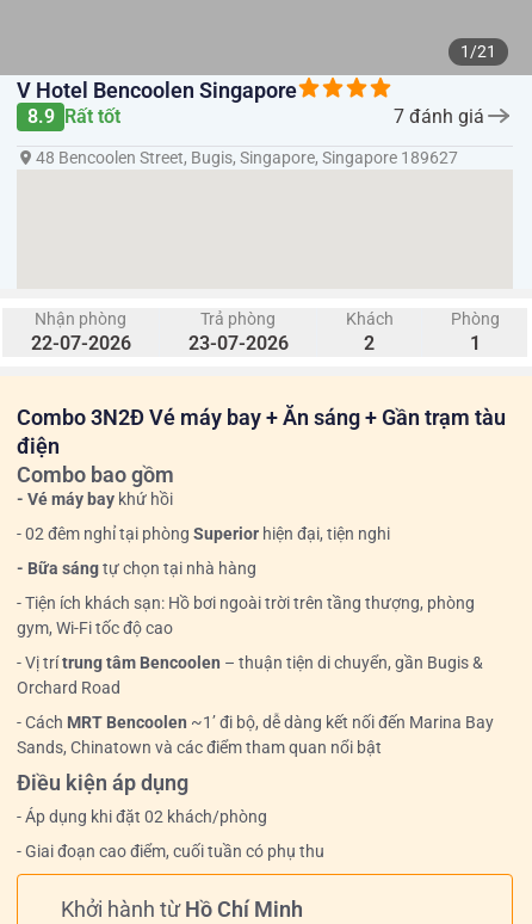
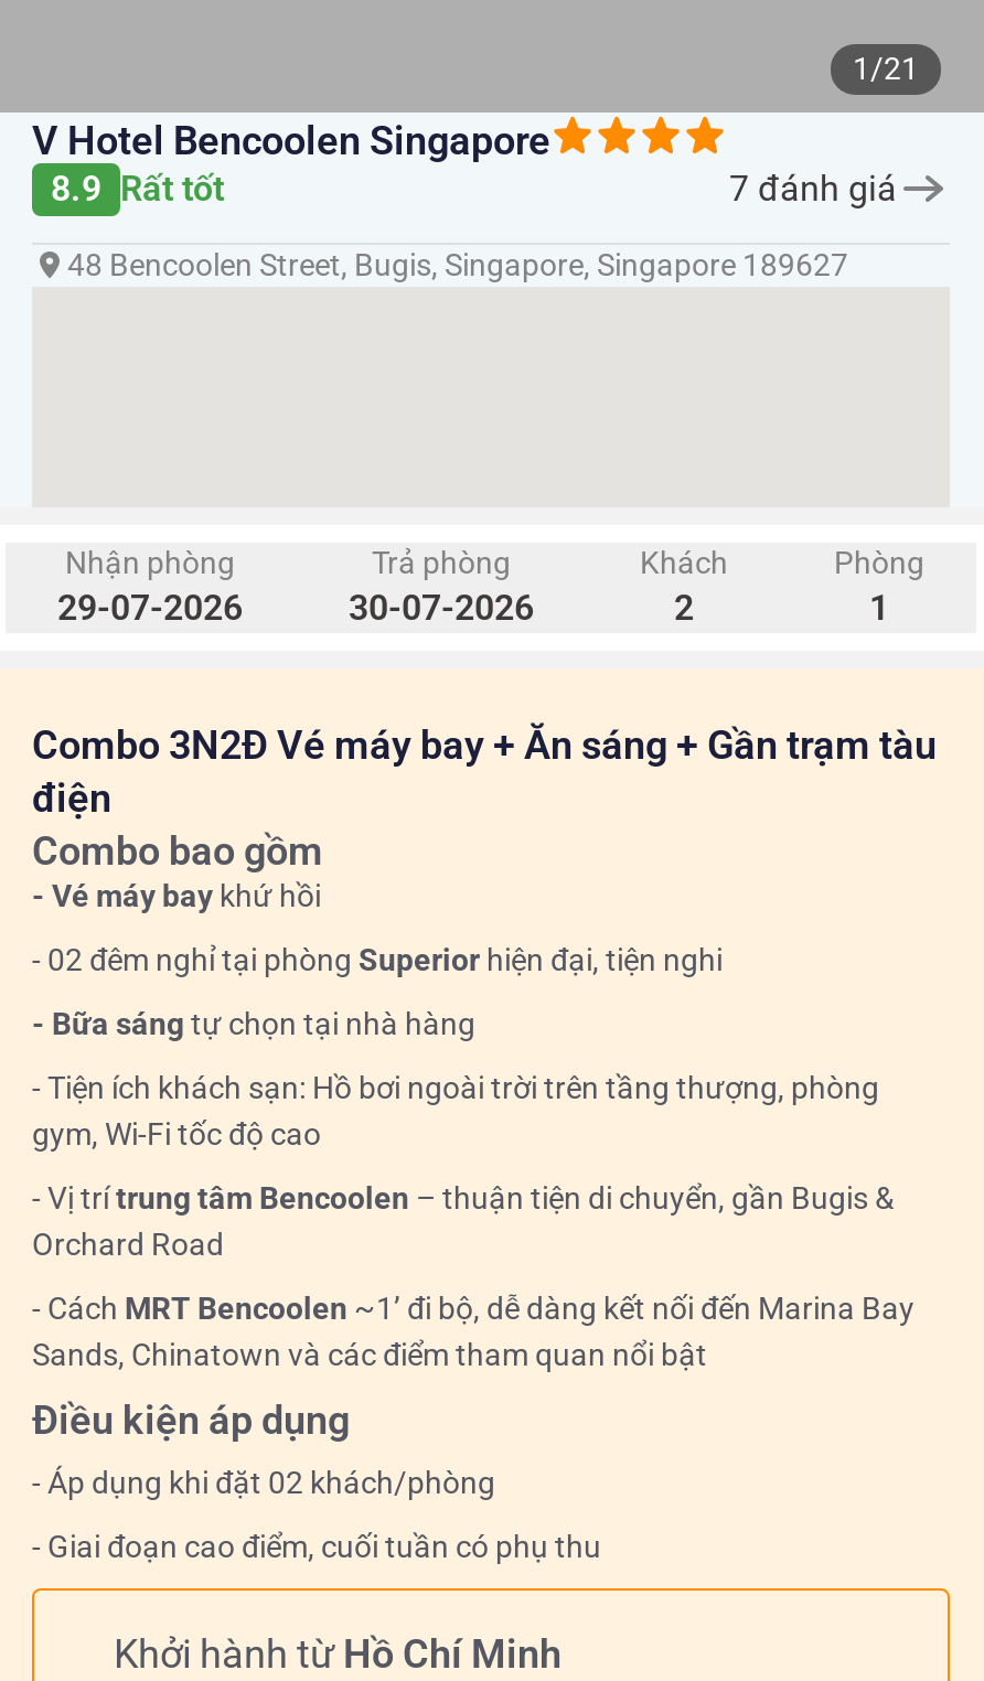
[30,332,131,355] 22-07-2026 -> [57,587,243,629] 29-07-2026
[188,332,288,355] 23-07-2026 -> [349,587,534,629] 30-07-2026

